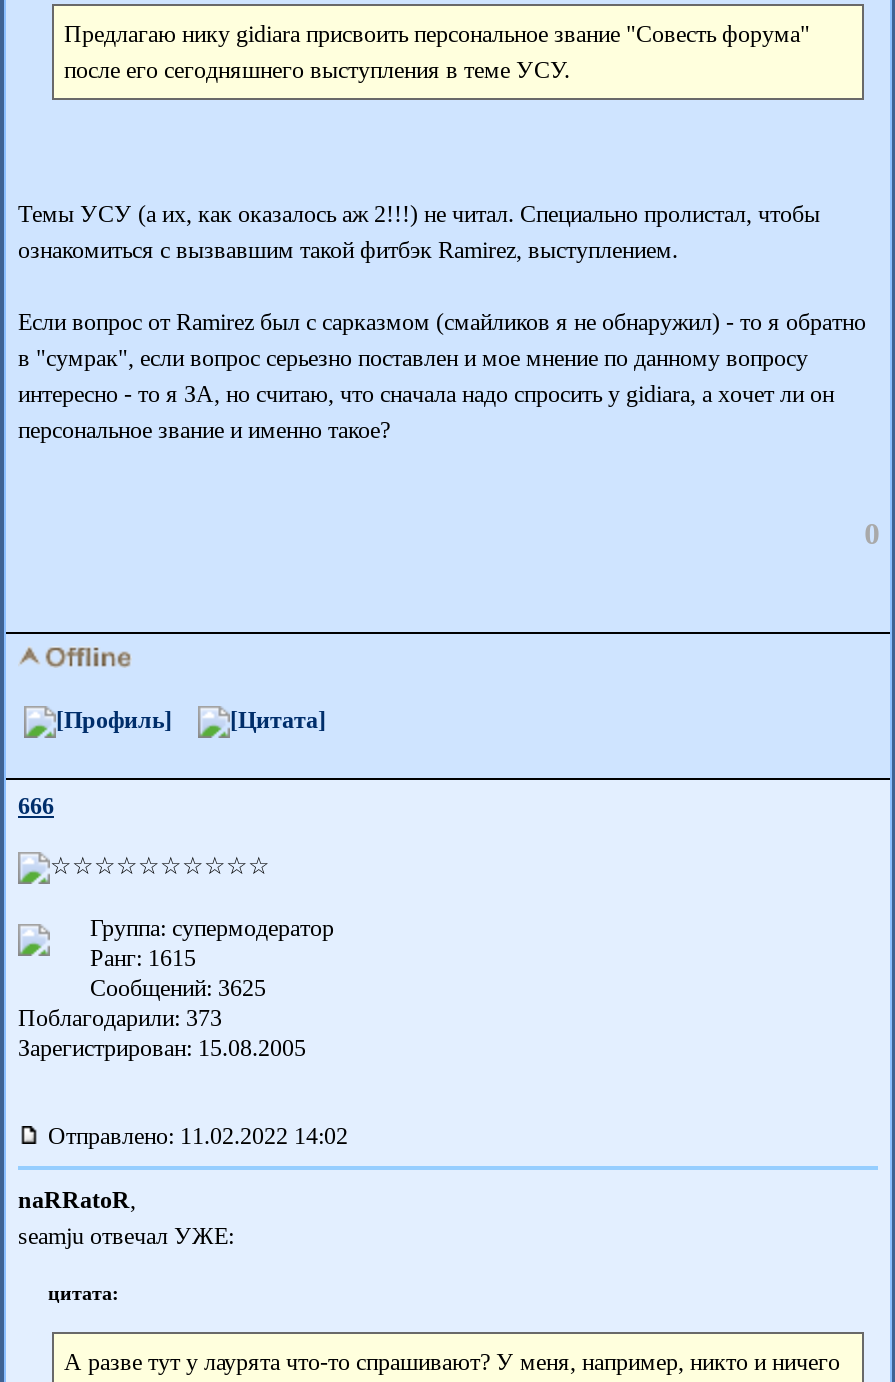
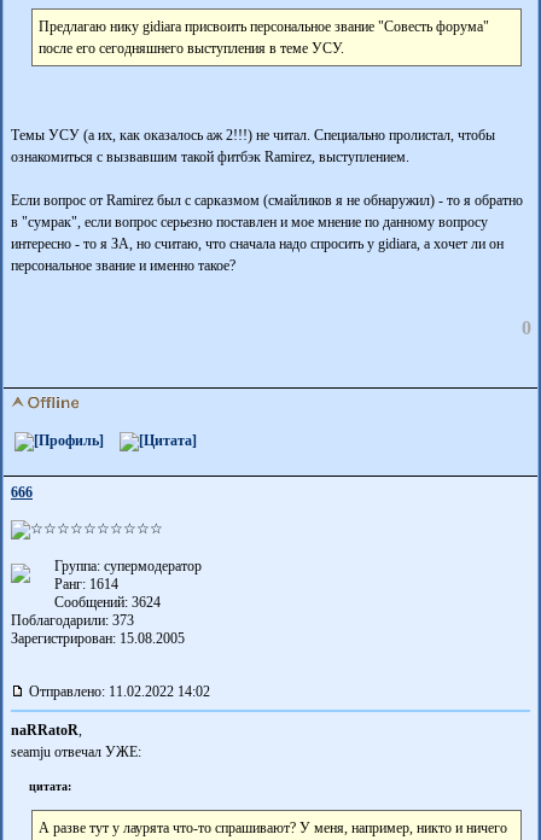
[90,944,196,972] Ранг: 1615 -> [54,576,118,593] Ранг: 1614
[90,974,266,1002] Сообщений: 3625 -> [54,594,161,611] Сообщений: 3624

